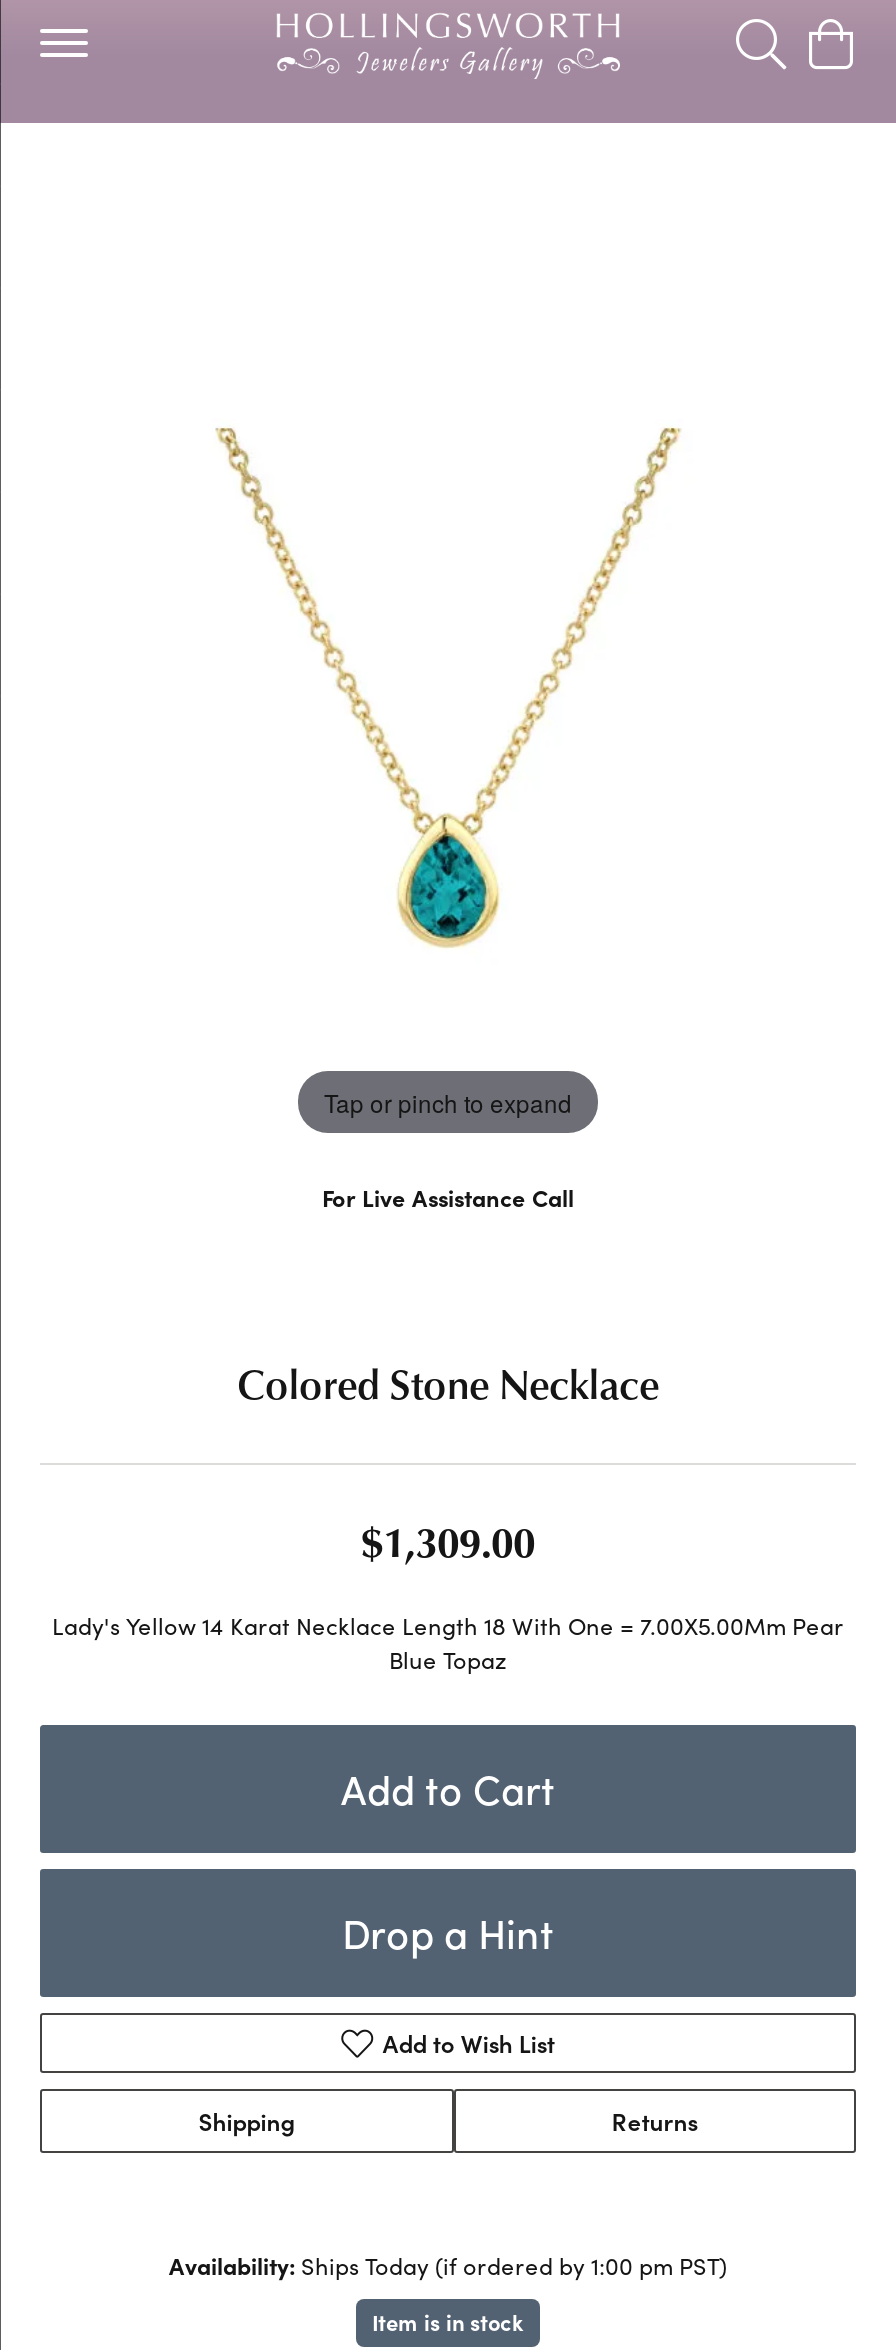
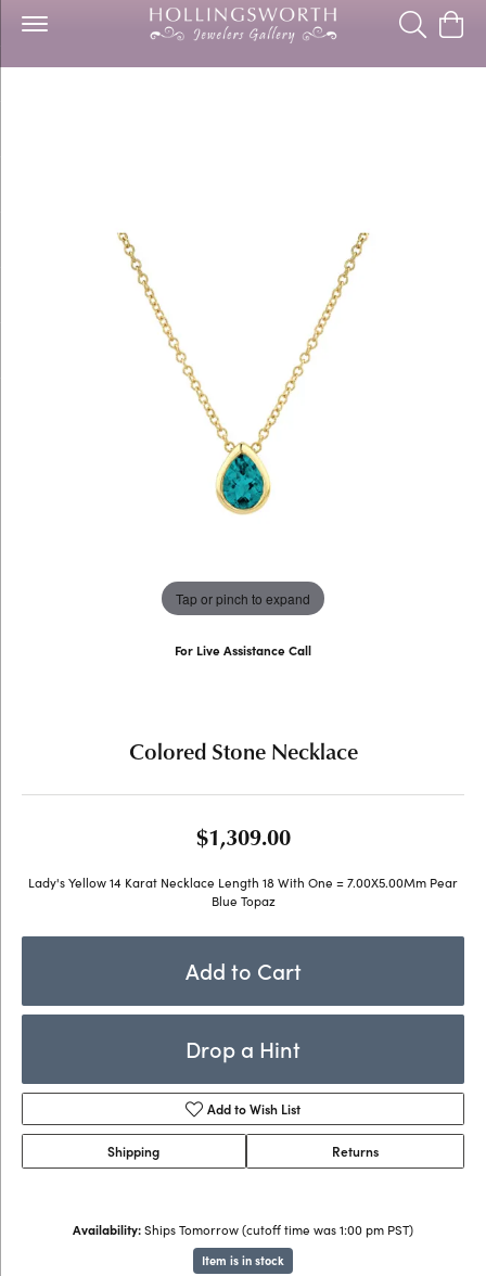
[169,2249,727,2281] Availability: Ships Today (if ordered by 1:00 pm PST) -> [73,1221,413,1238] Availability: Ships Tomorrow (cutoff time was 1:00 pm PST)

